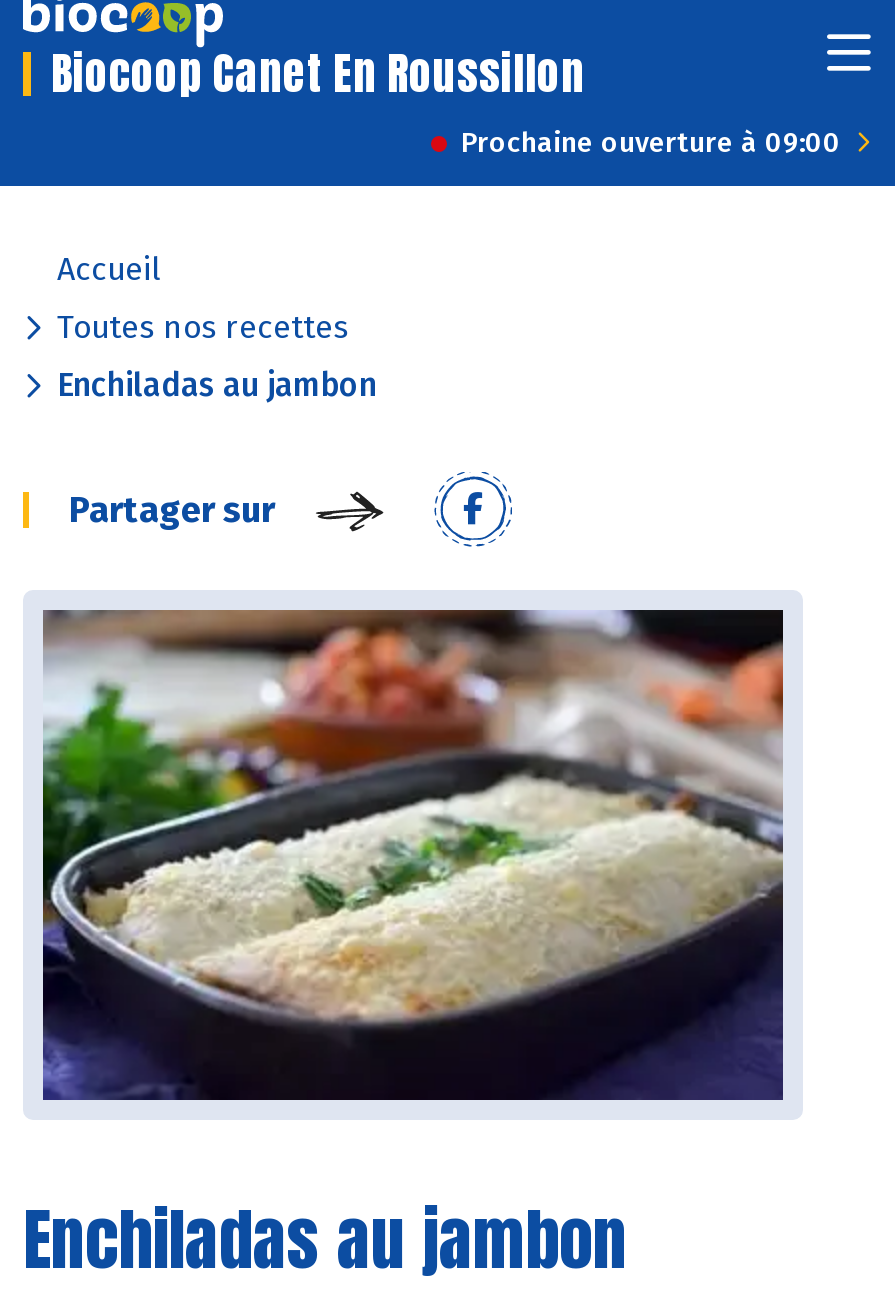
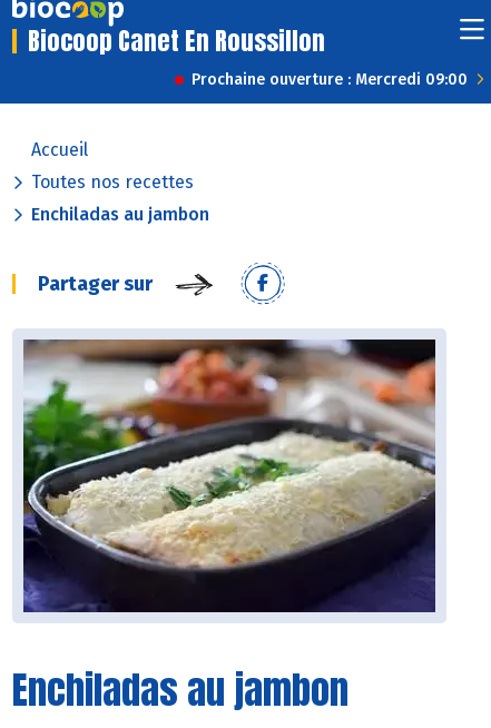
[461,126,841,160] Prochaine ouverture à 09:00 -> [192,70,468,89] Prochaine ouverture : Mercredi 09:00

